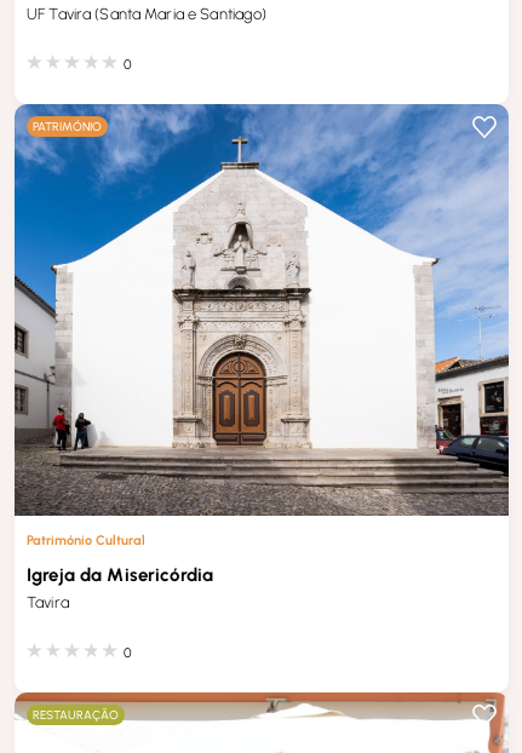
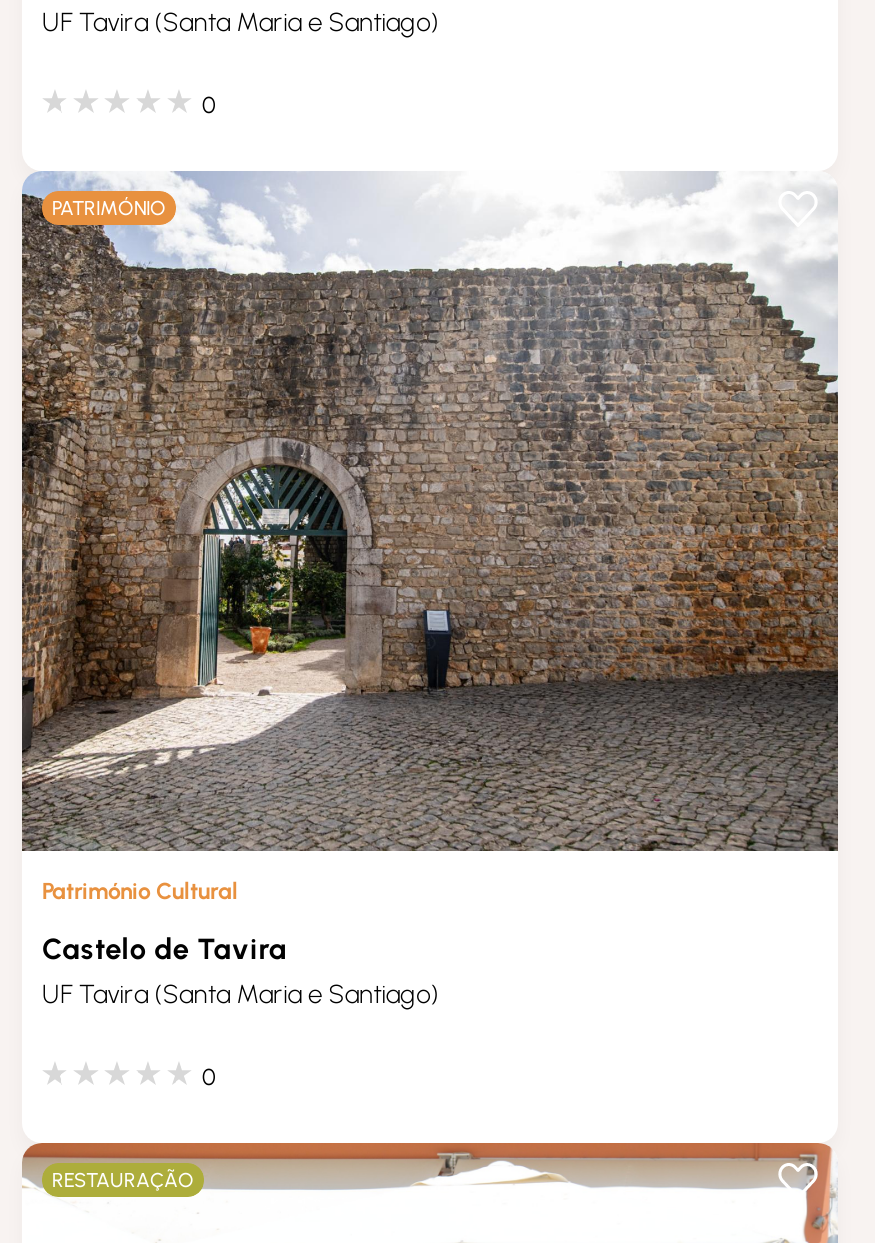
[13,103,510,611] [image] | Igreja da Misericórdia | Tavira -> [20,172,840,1008] [image] | Castelo de Tavira | UF Tavira (Santa Maria e Santiago)

